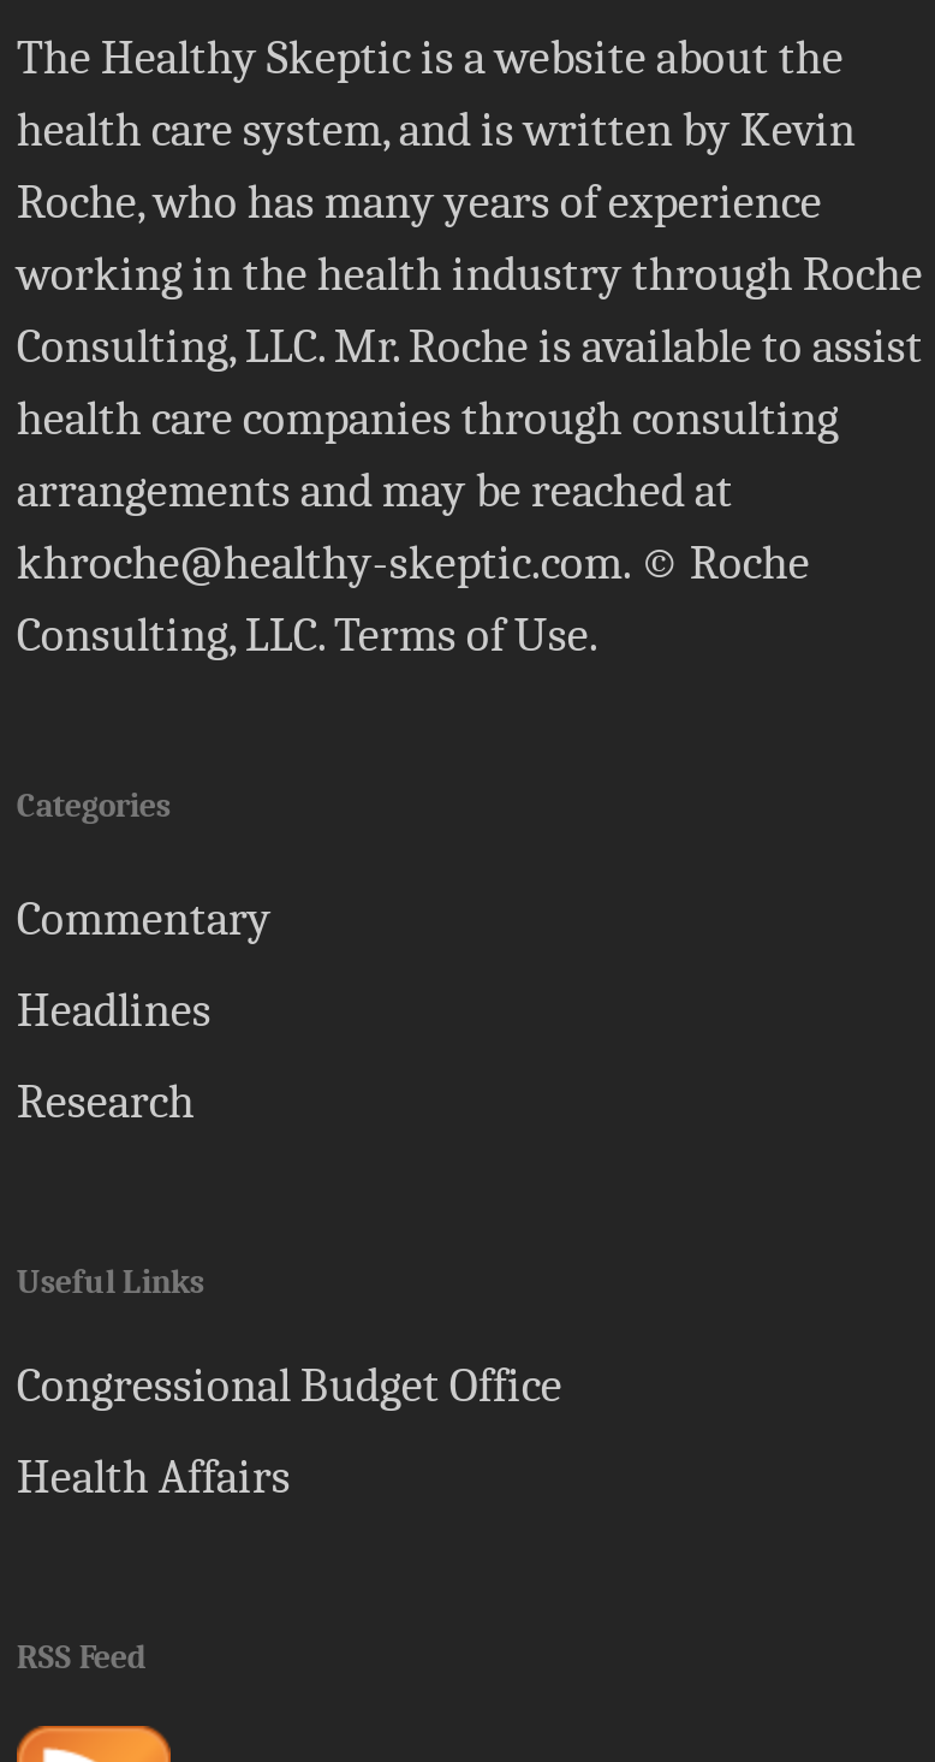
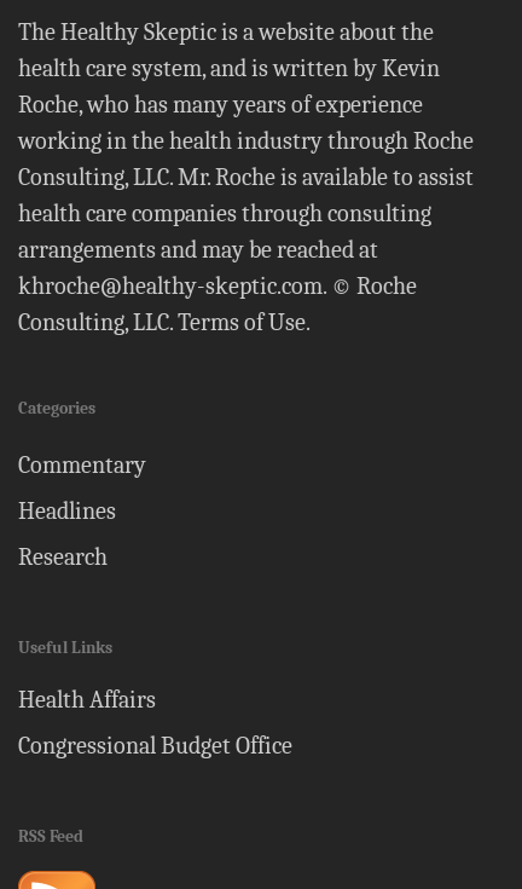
moved [17,1358,562,1413] -> [18,732,292,760]: Congressional Budget Office
moved [17,1449,291,1505] -> [18,686,156,714]: Health Affairs

